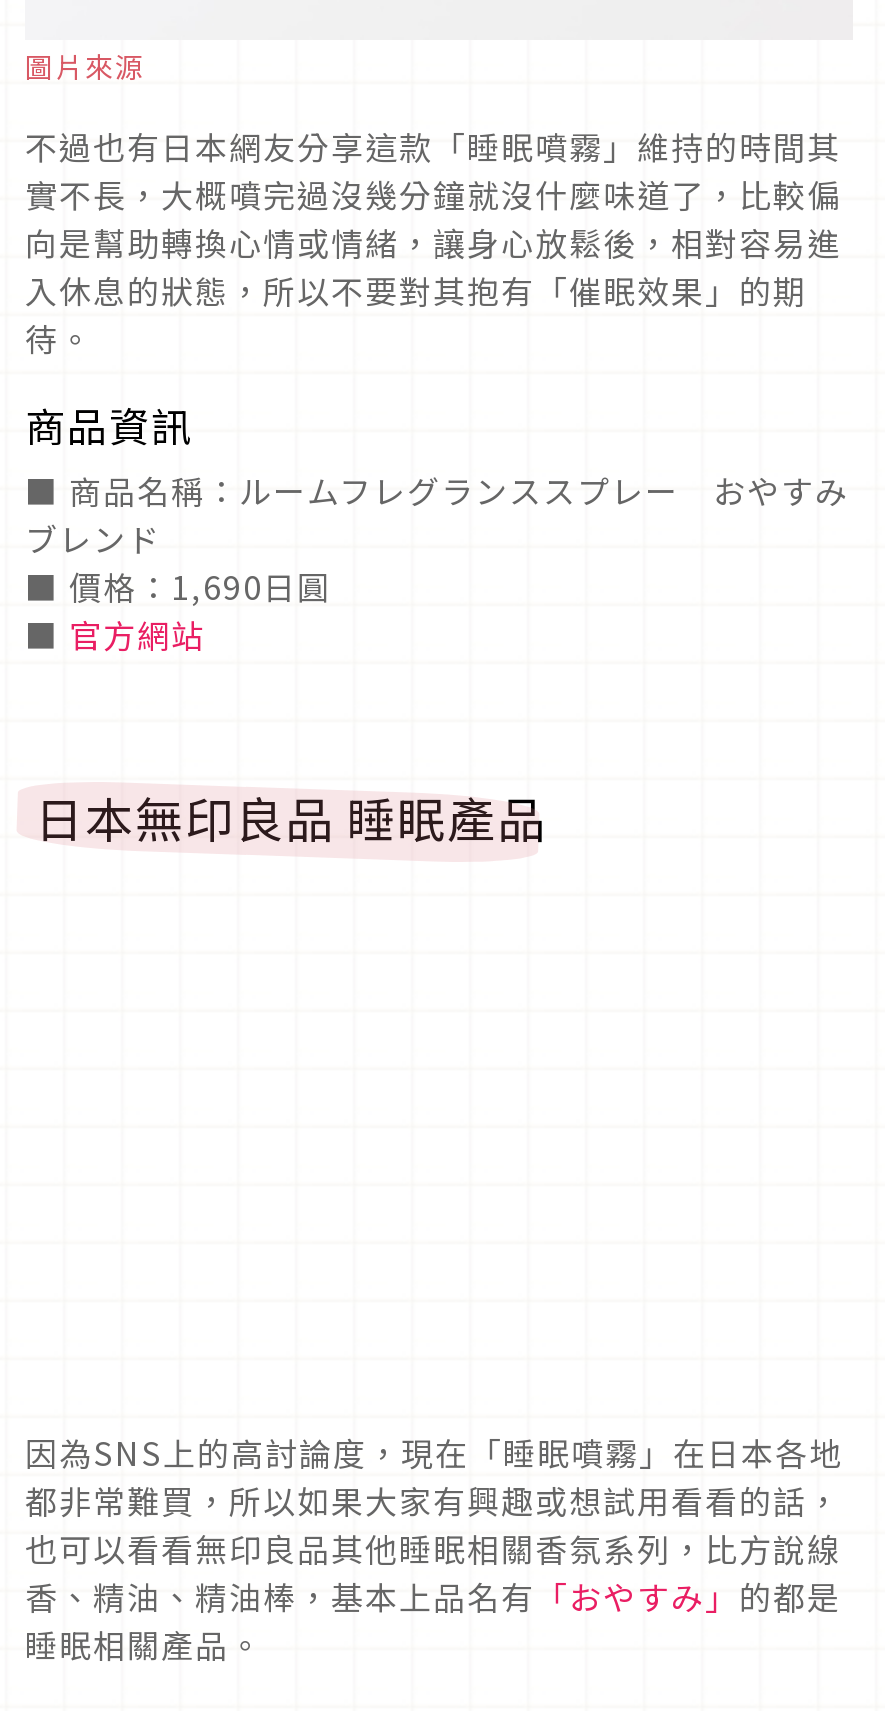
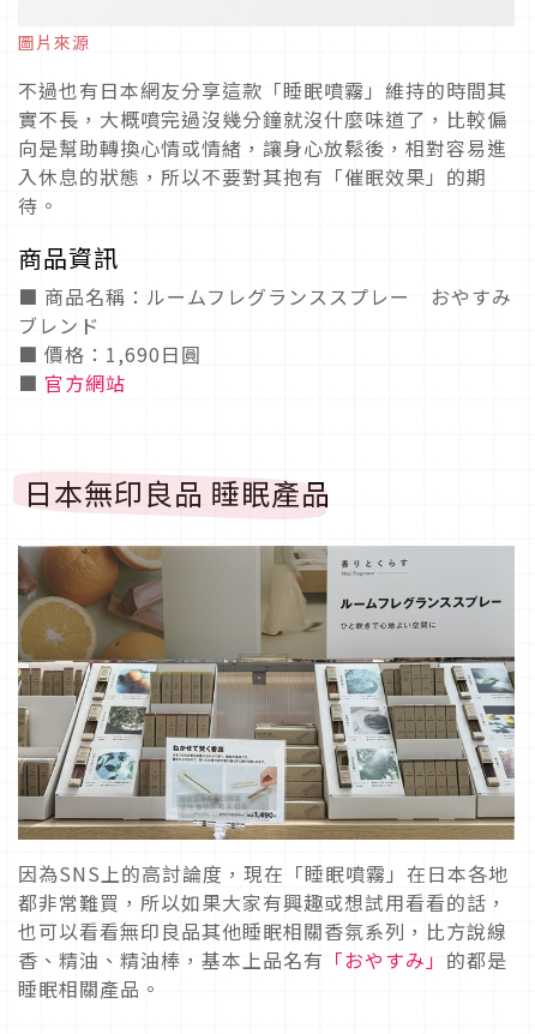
none -> [17,545,516,841] [image]

